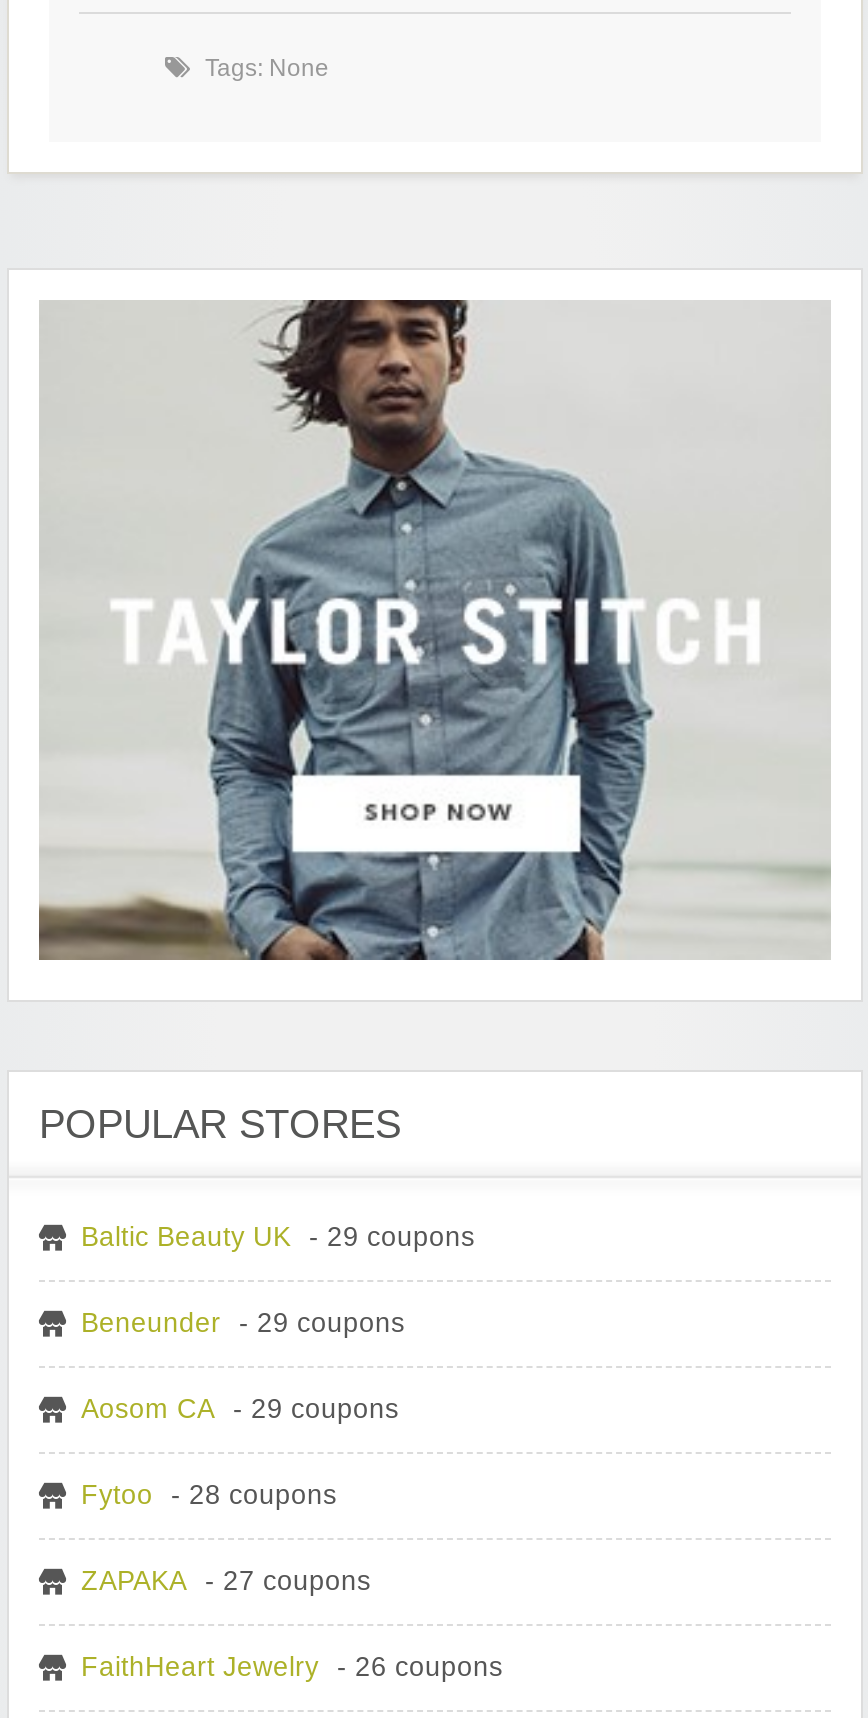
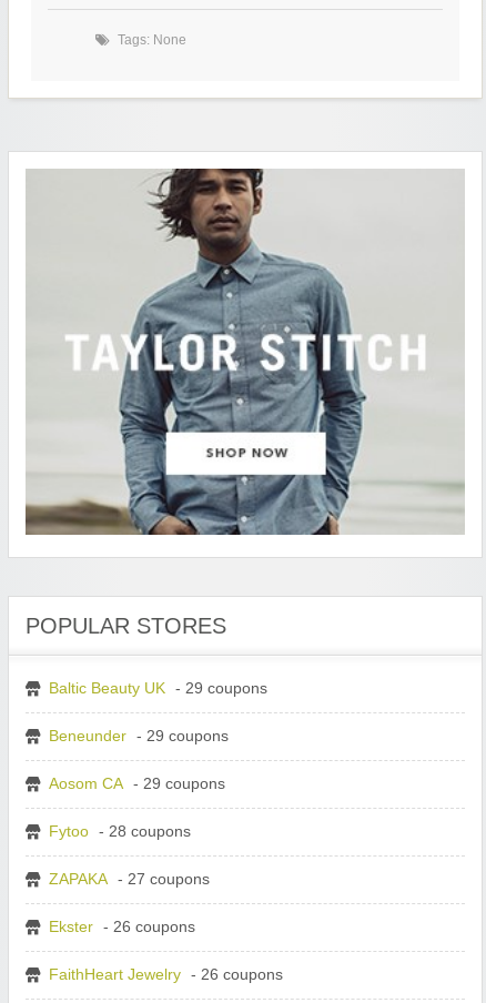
none -> [49,919,195,935] Ekster - 26 coupons

